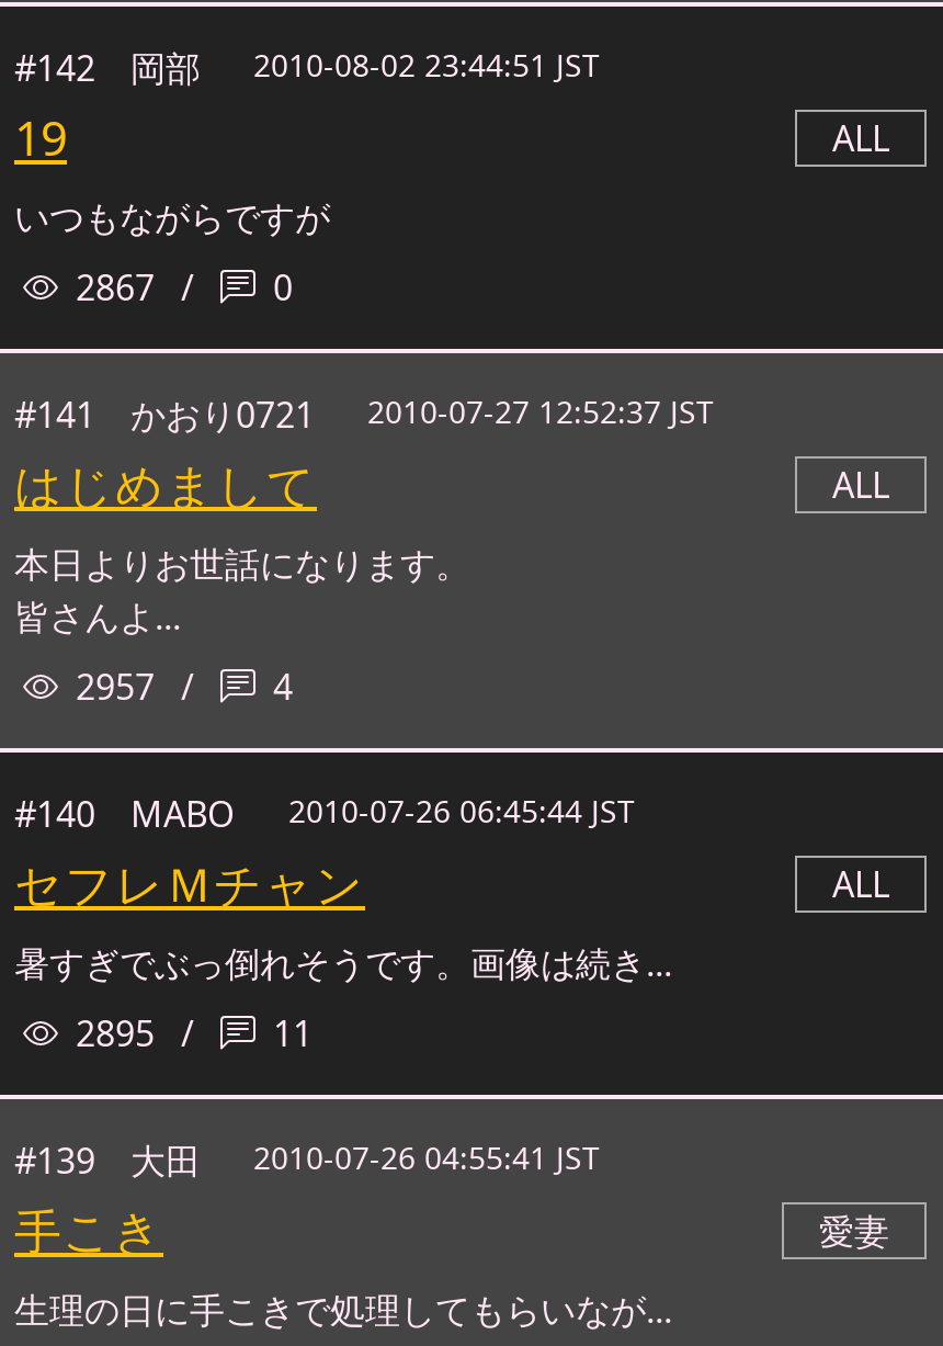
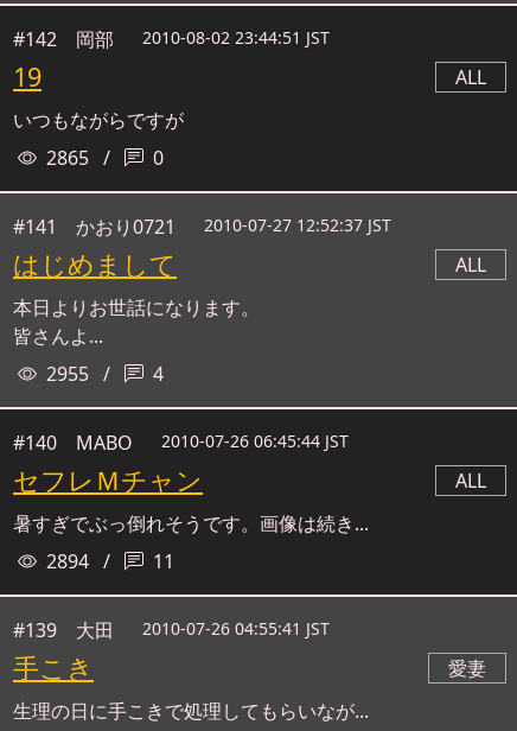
[76,262,293,310] 2867 / 0 -> [46,144,164,170] 2865 / 0
[76,661,293,710] 2957 / 4 -> [46,360,164,386] 2955 / 4
[76,1008,313,1056] 2895 / 11 -> [46,548,174,574] 2894 / 11

